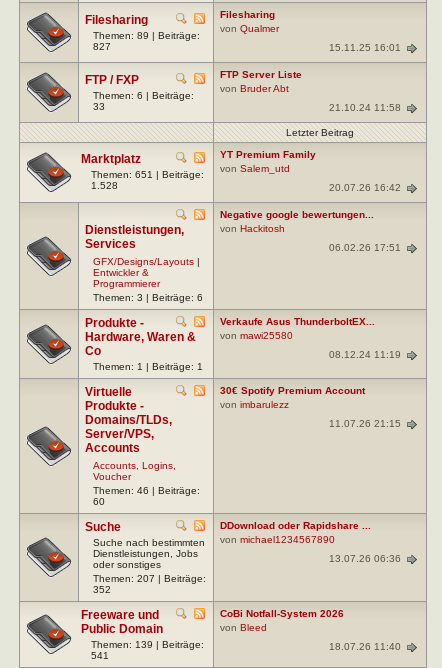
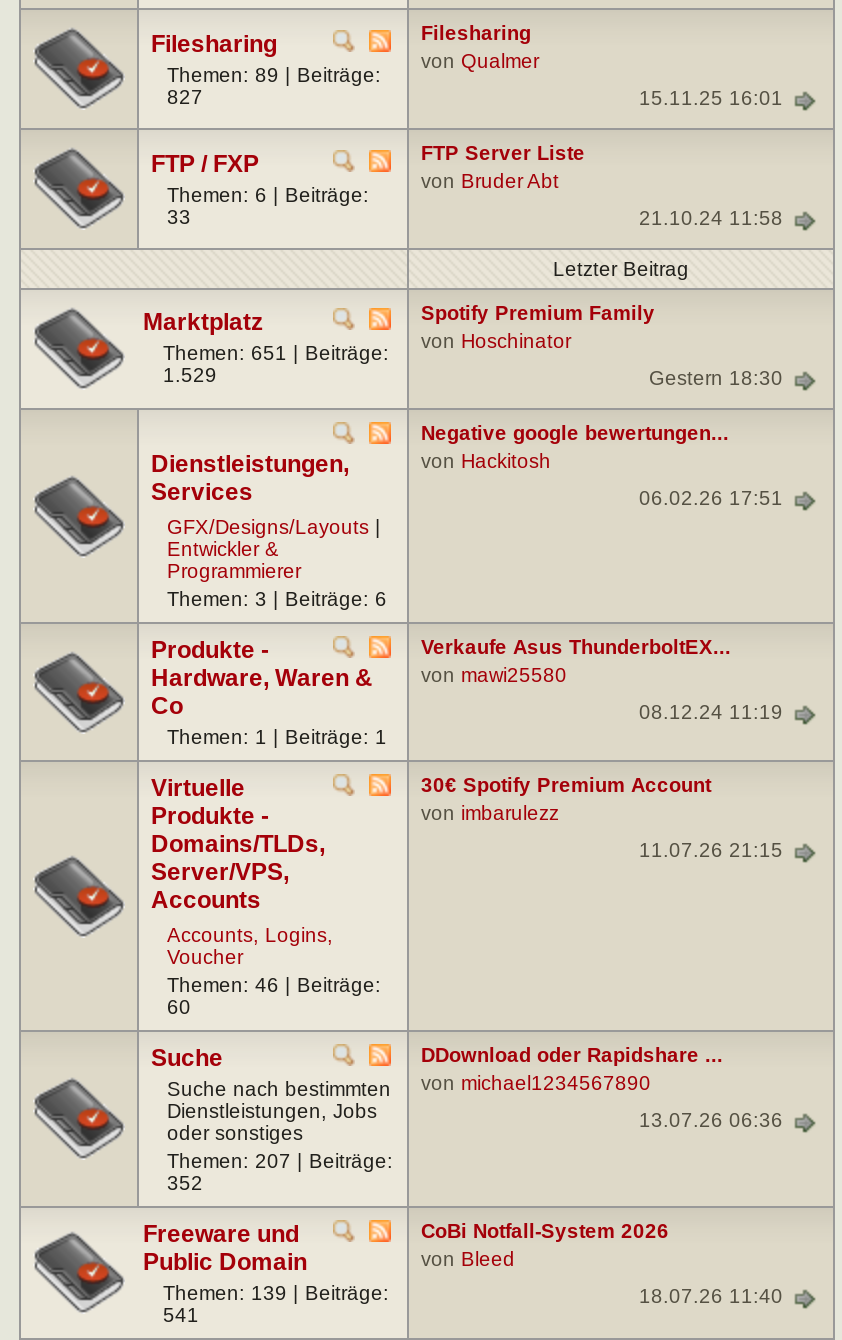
[220,149,316,174] YT Premium Family | von Salem_utd -> [421,301,655,351] Spotify Premium Family | von Hoschinator
[91,180,118,191] 1.528 -> [163,363,217,385] 1.529
[329,181,401,192] 20.07.26 16:42 -> [649,367,783,389] Gestern 18:30

